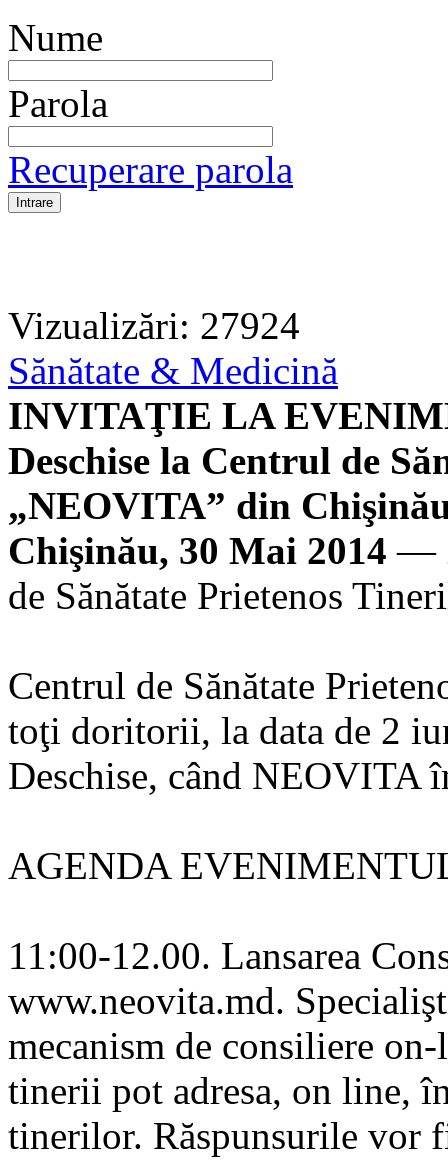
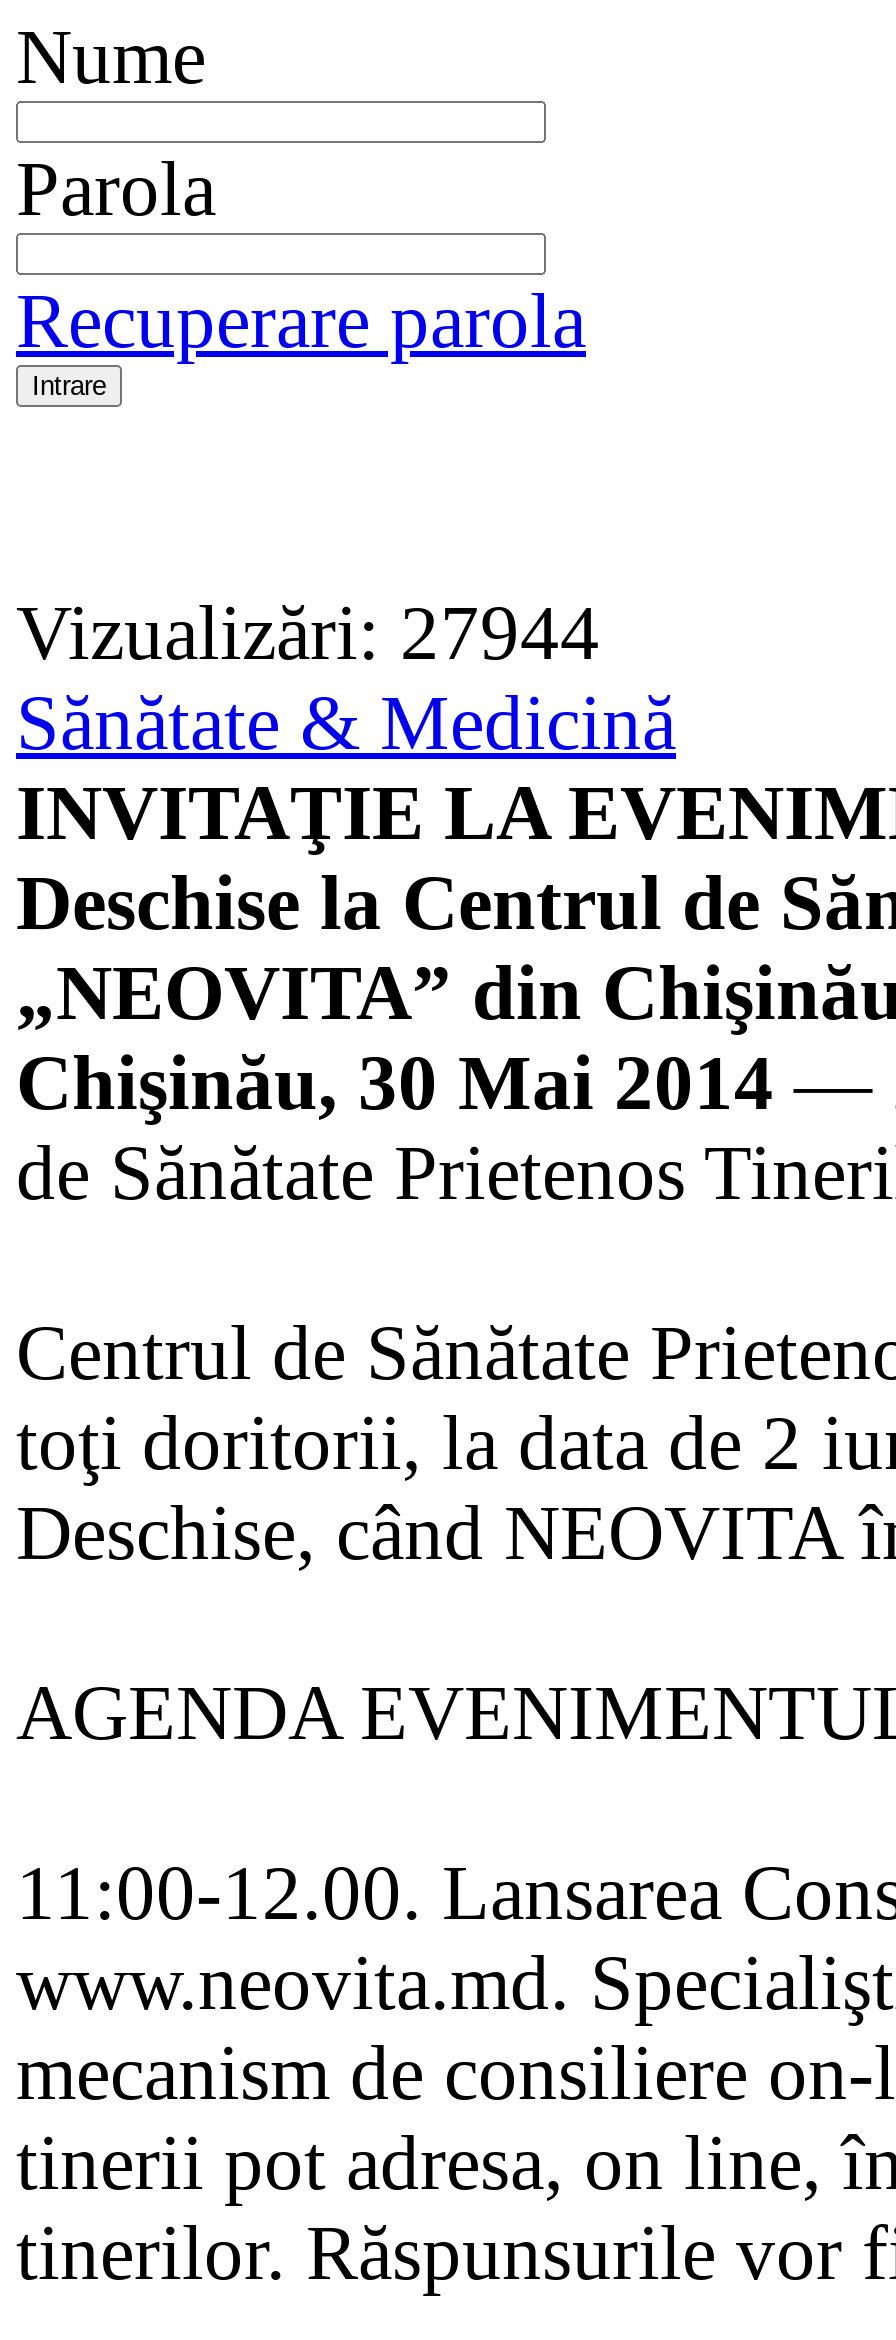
[8,304,300,347] Vizualizări: 27924 -> [16,589,600,675] Vizualizări: 27944

